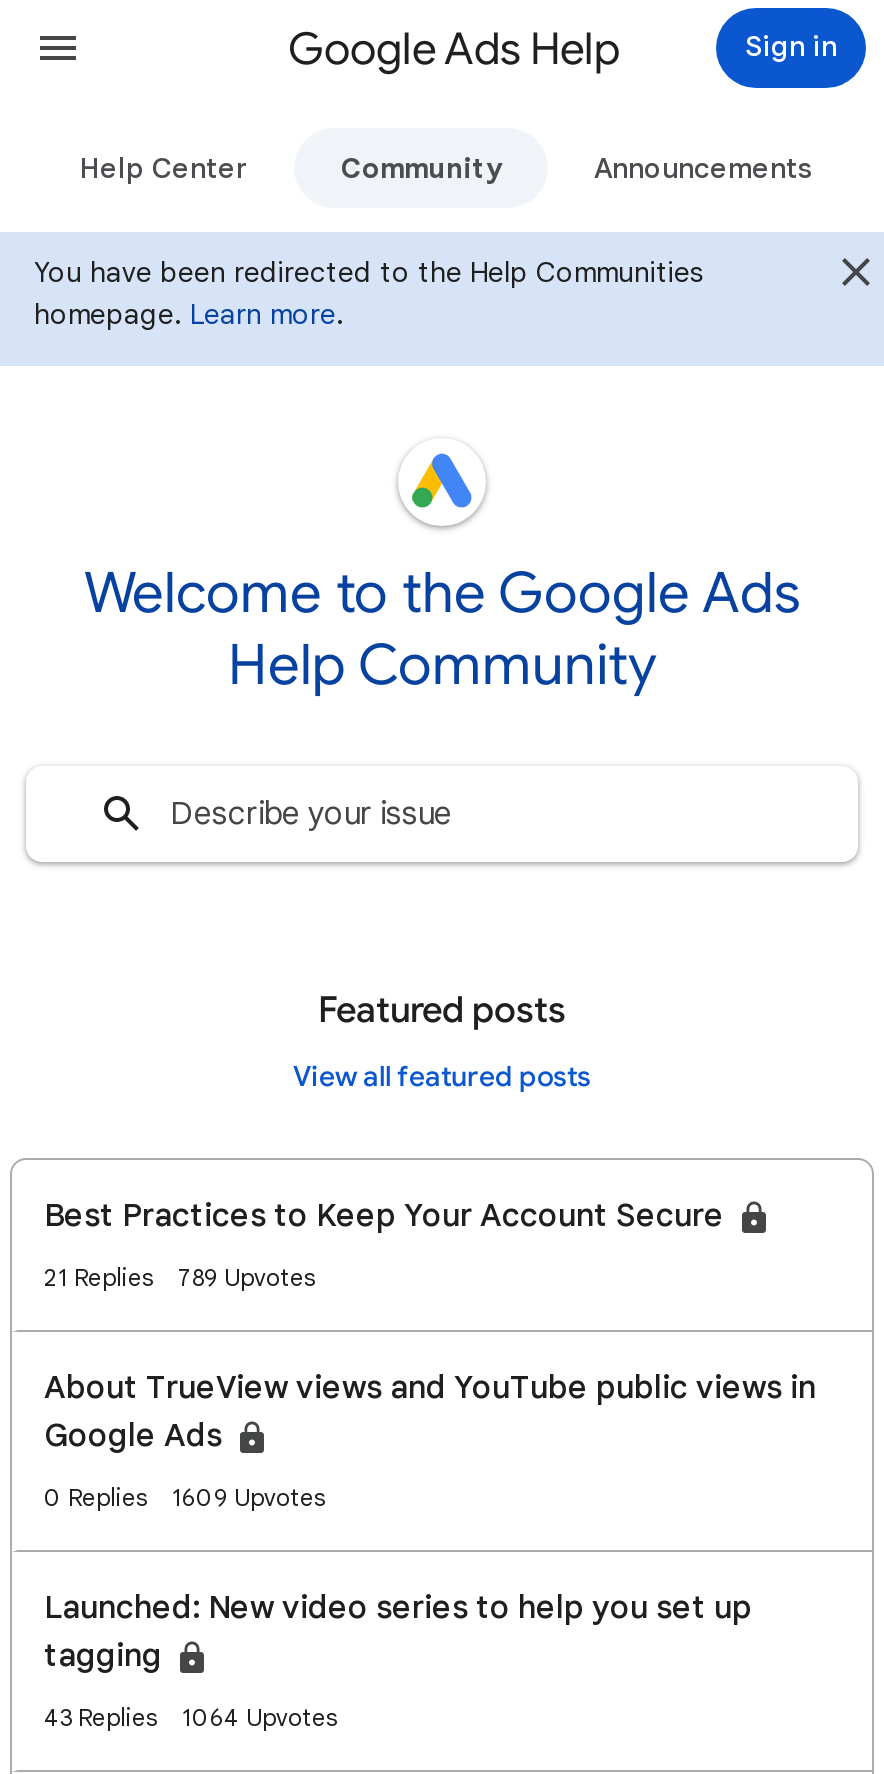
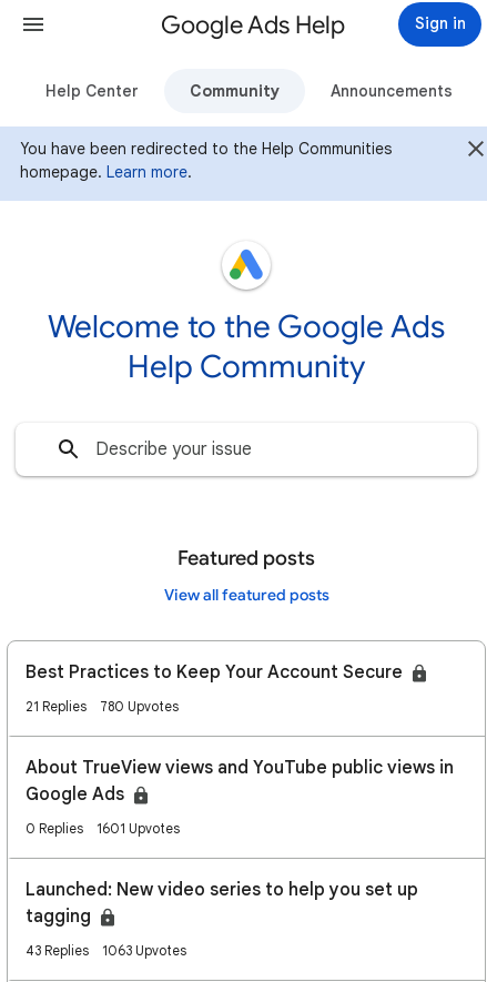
[44,1262,316,1292] 21 Replies 789 Upvotes -> [26,698,179,715] 21 Replies 780 Upvotes
[172,1482,326,1512] 1609 Upvotes -> [97,820,180,837] 1601 Upvotes
[44,1702,338,1732] 43 Replies 1064 Upvotes -> [26,942,186,959] 43 Replies 1063 Upvotes

